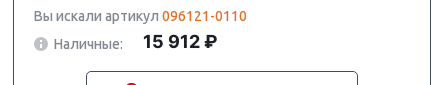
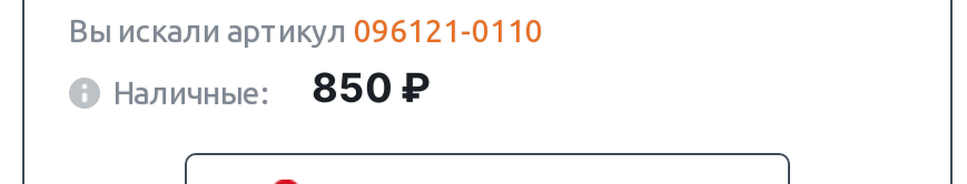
[54,31,217,52] Наличные: 15 912 ₽ -> [114,64,430,111] Наличные: 850 ₽

